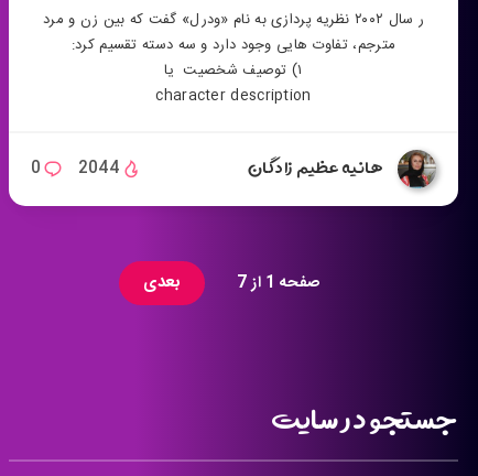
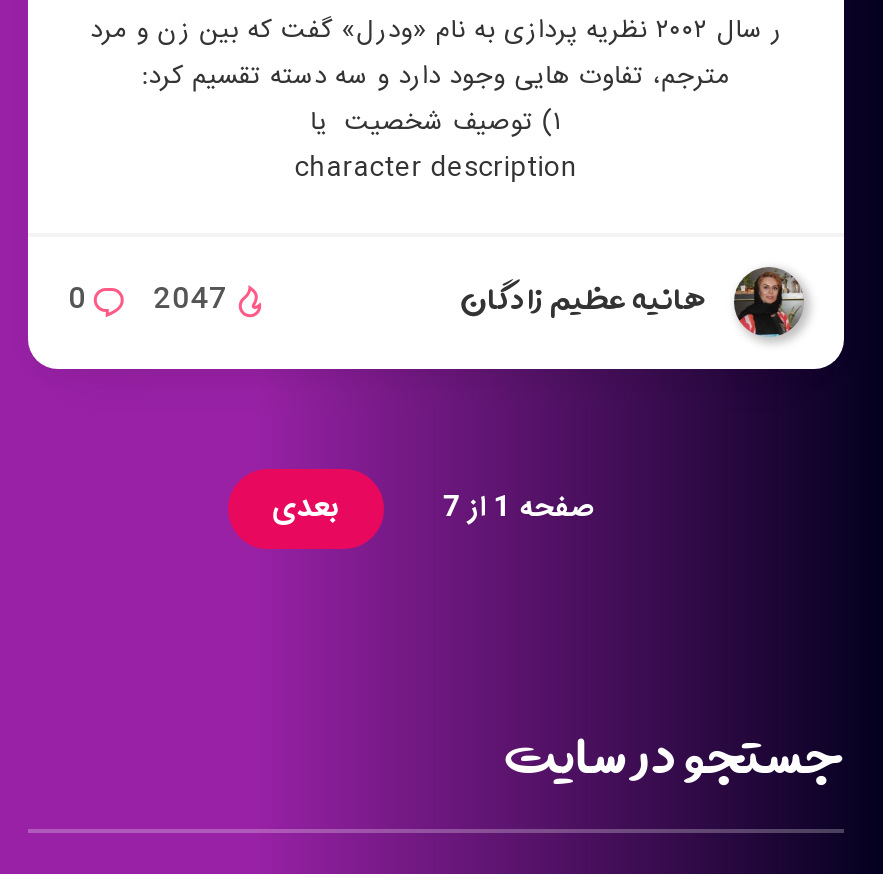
[31,156,119,182] 0 2044 -> [68,278,228,326] 0 2047

